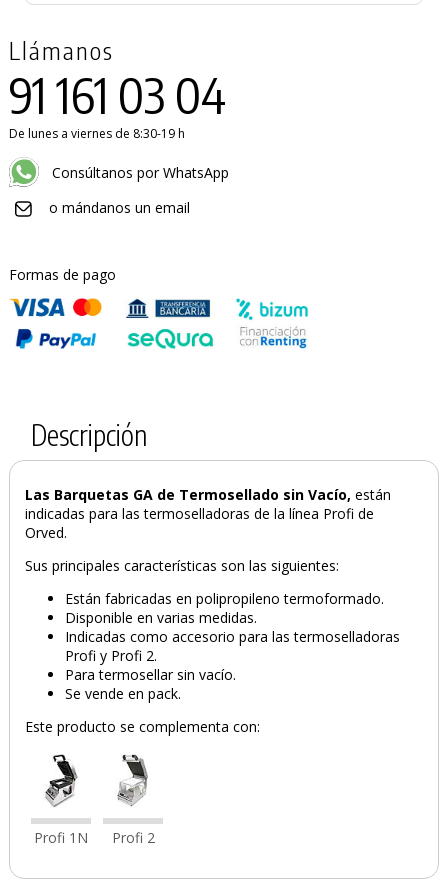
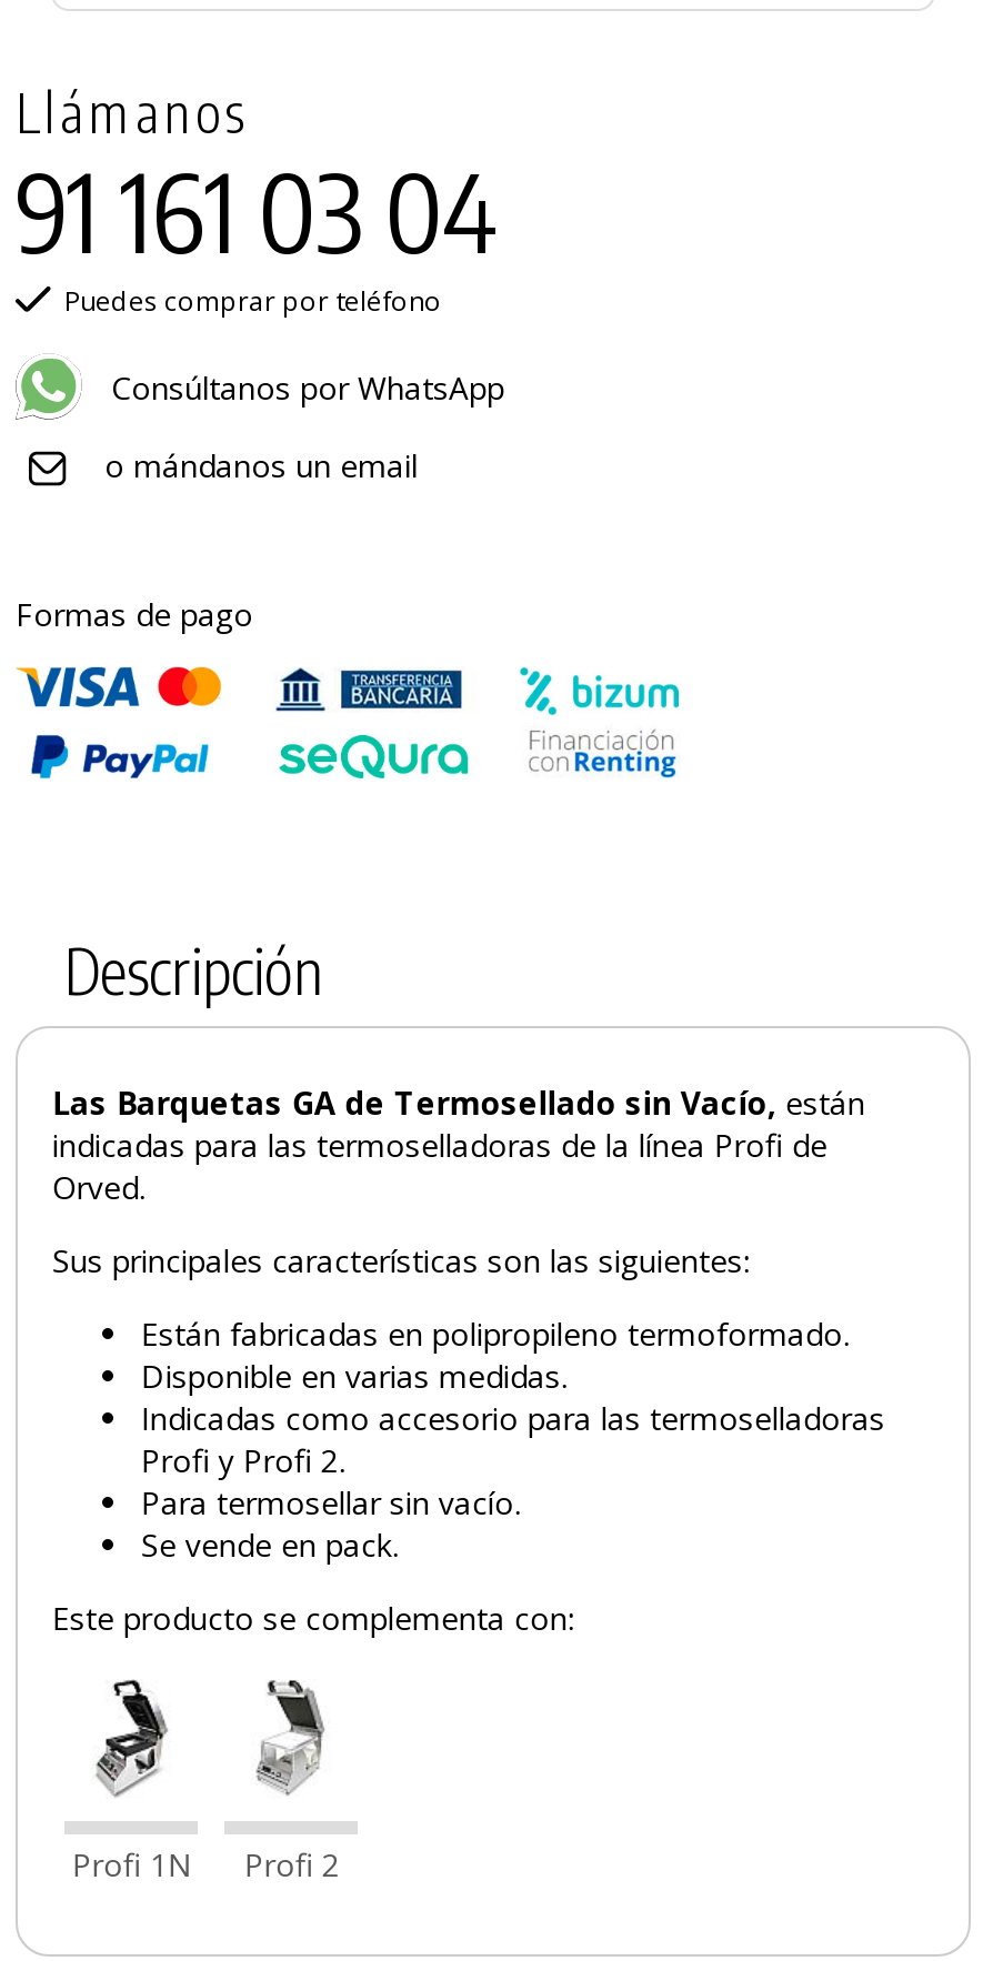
[9,125,185,142] De lunes a viernes de 8:30-19 h -> [64,282,442,320] Puedes comprar por teléfono

